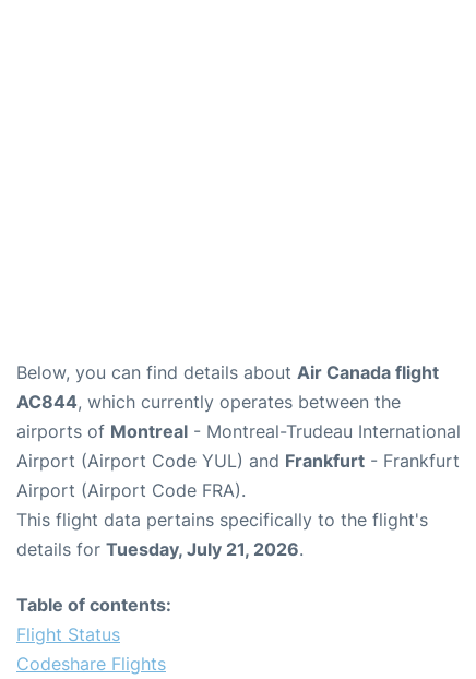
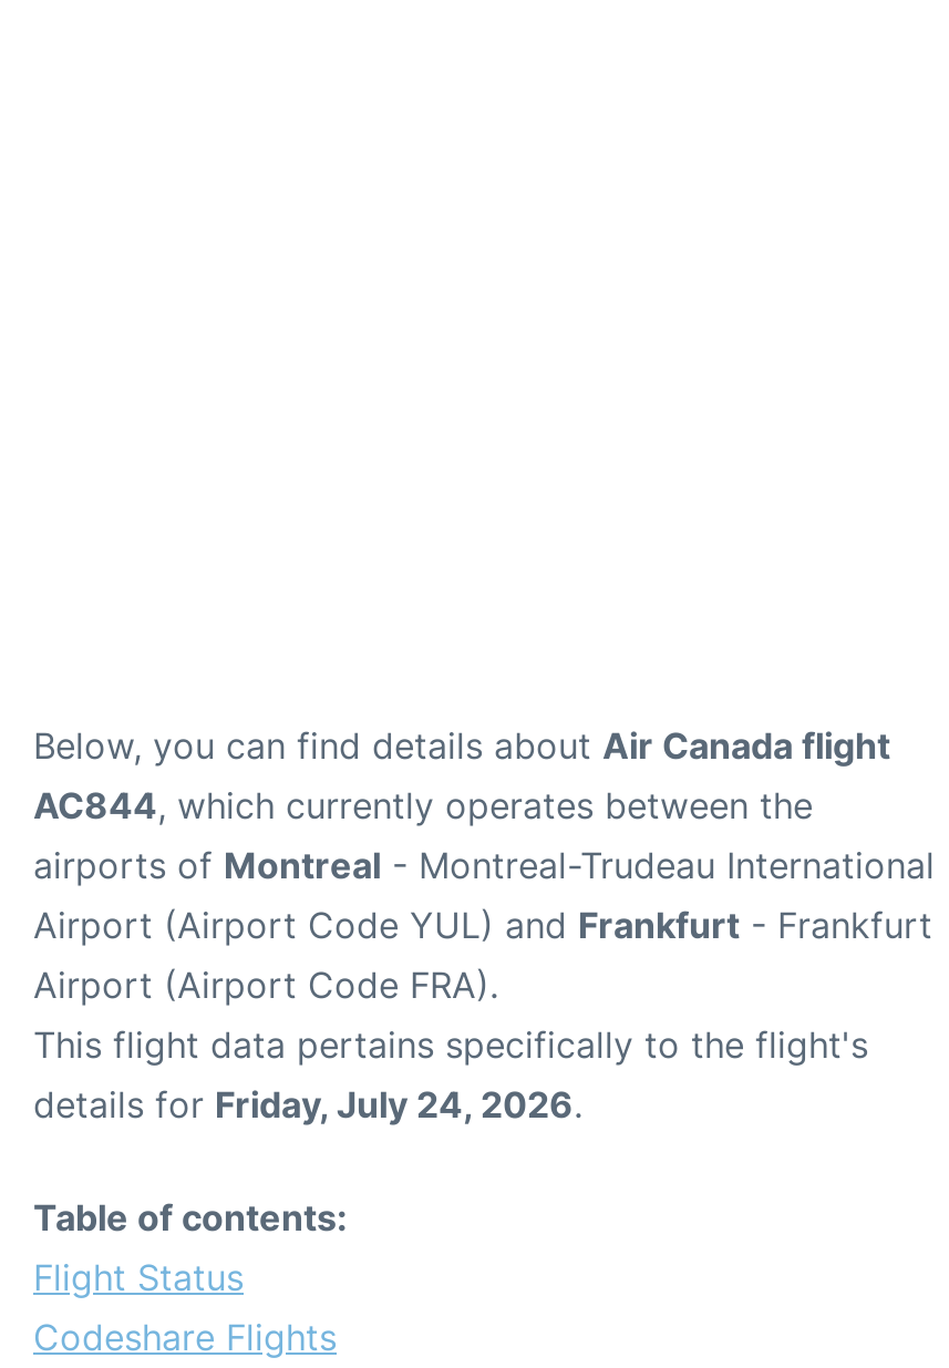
[16,538,304,560] details for Tuesday, July 21, 2026. -> [33,1082,582,1126] details for Friday, July 24, 2026.

